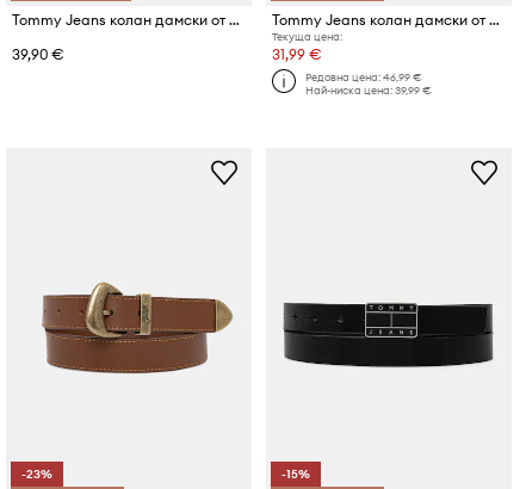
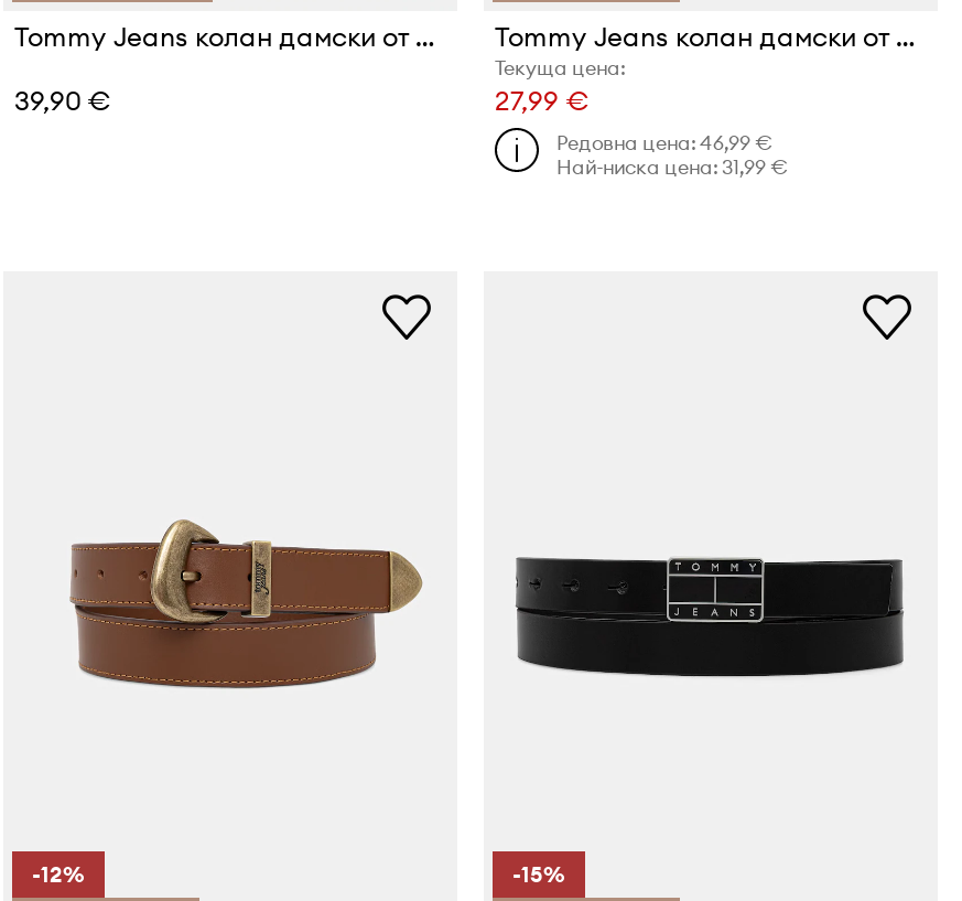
[272,46,322,63] 31,99 € -> [495,84,590,117] 27,99 €
[305,83,432,96] Най-ниска цена: 39,99 € -> [556,154,788,178] Най-ниска цена: 31,99 €
[21,466,52,481] -23% -> [32,862,85,890] -12%

